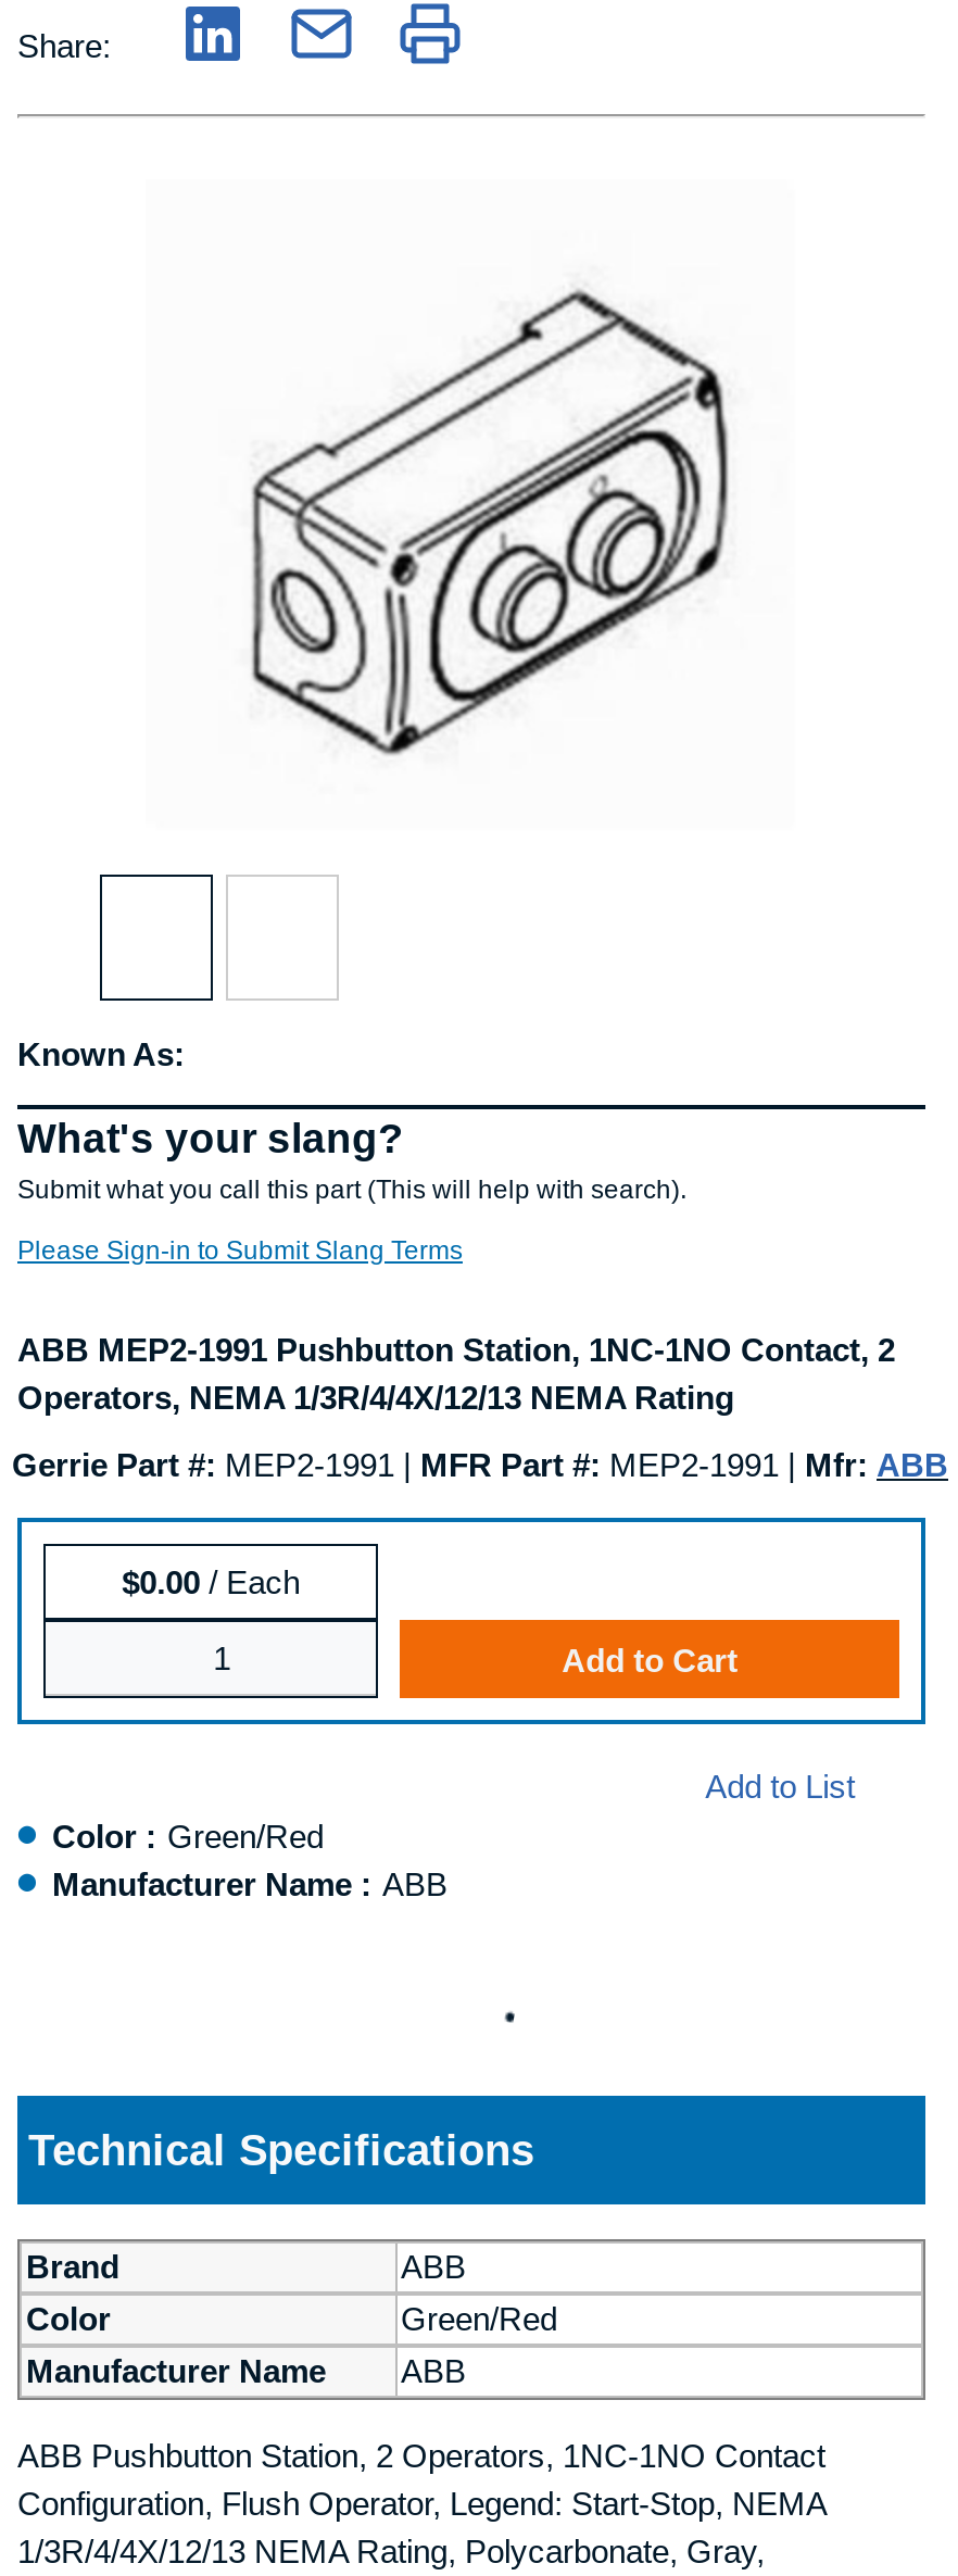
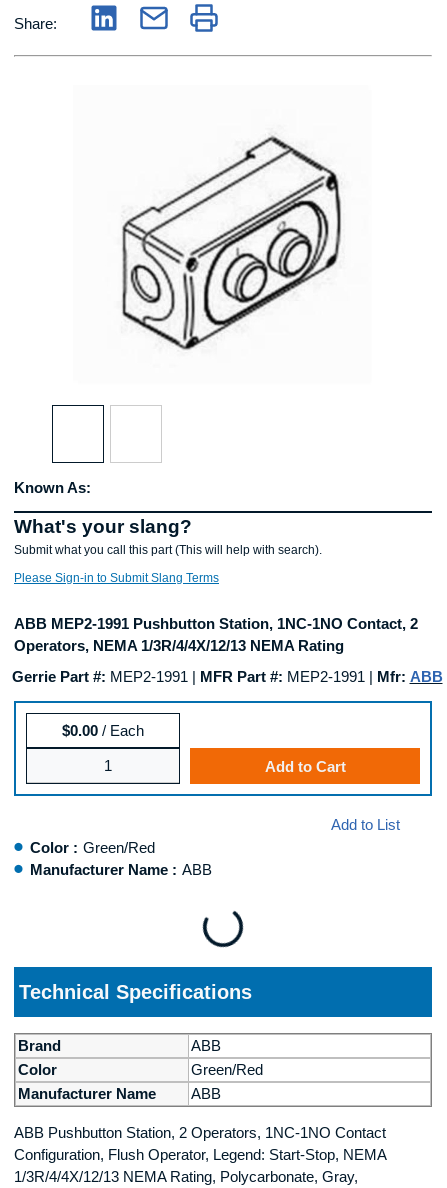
none -> [202,910,244,948] [image]

